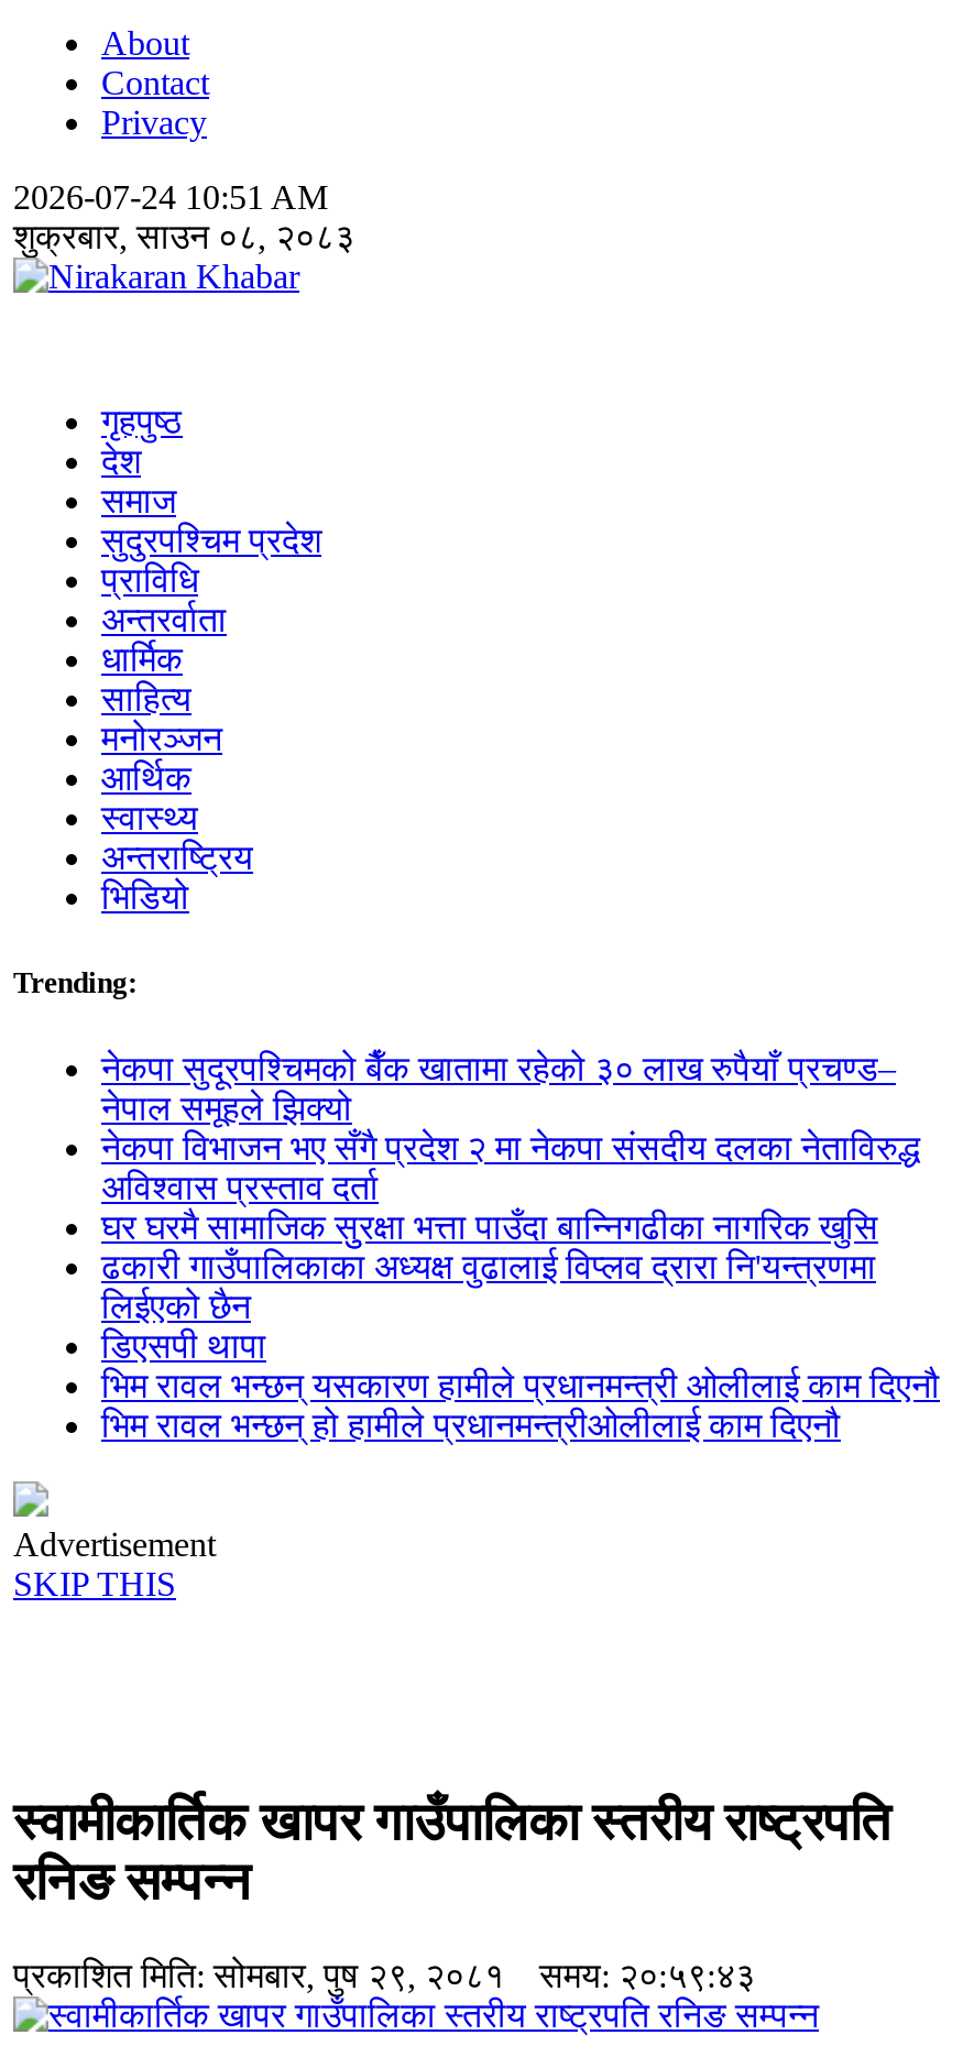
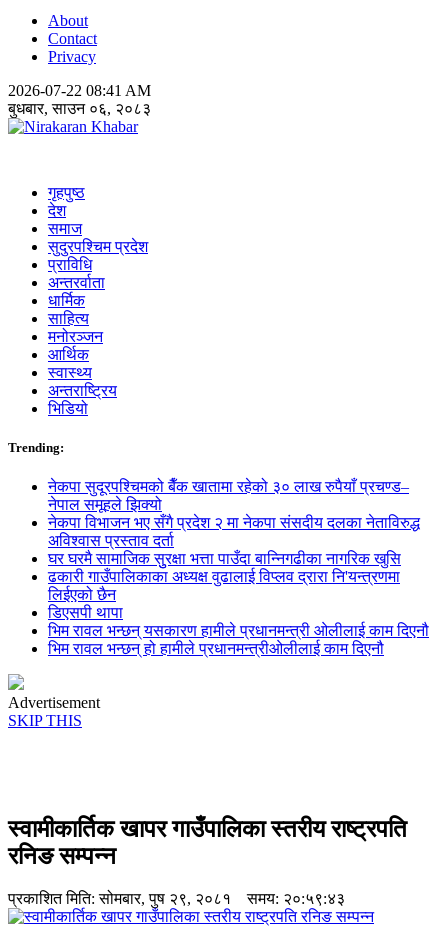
[13,178,328,216] 2026-07-24 10:51 AM -> [8,82,151,99] 2026-07-22 08:41 AM
[13,218,354,255] शुक्रबार, साउन ०८, २०८३ -> [8,100,151,117] बुधबार, साउन ०६, २०८३

